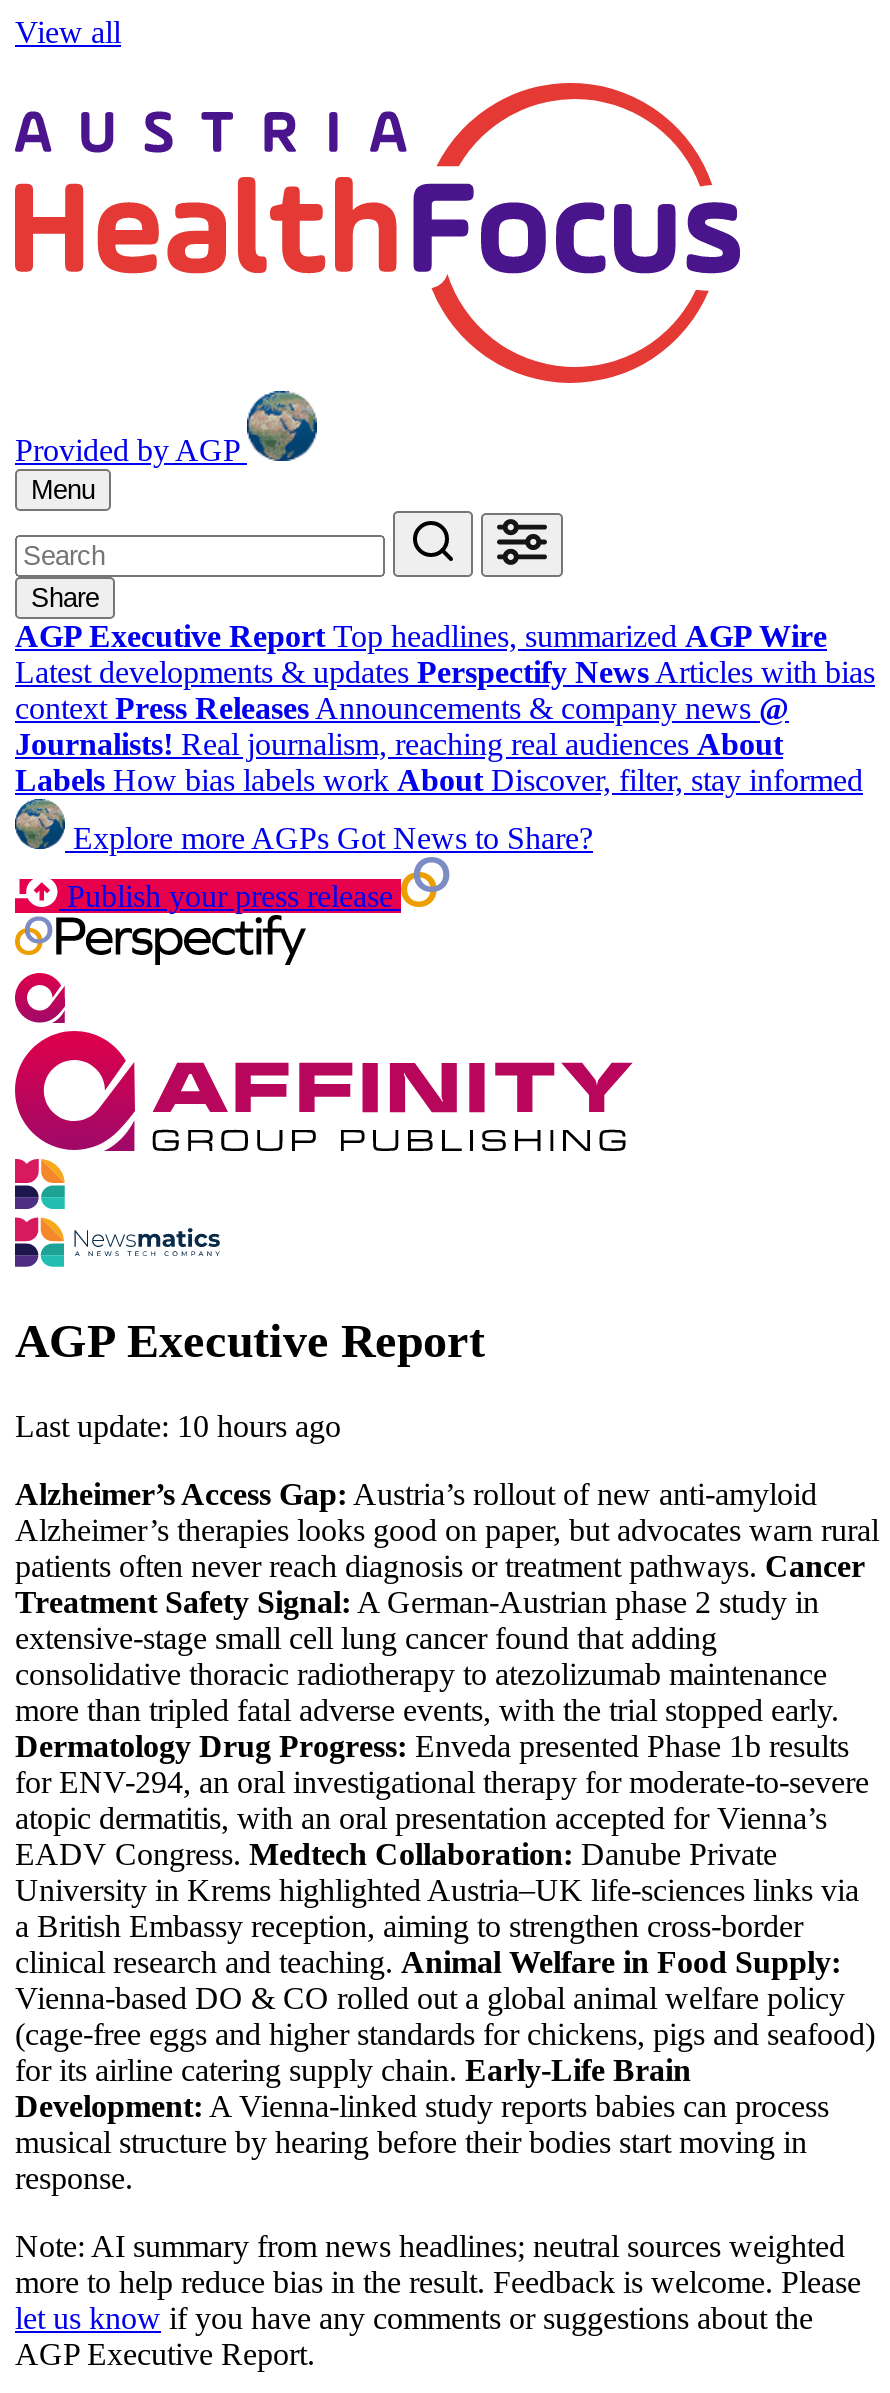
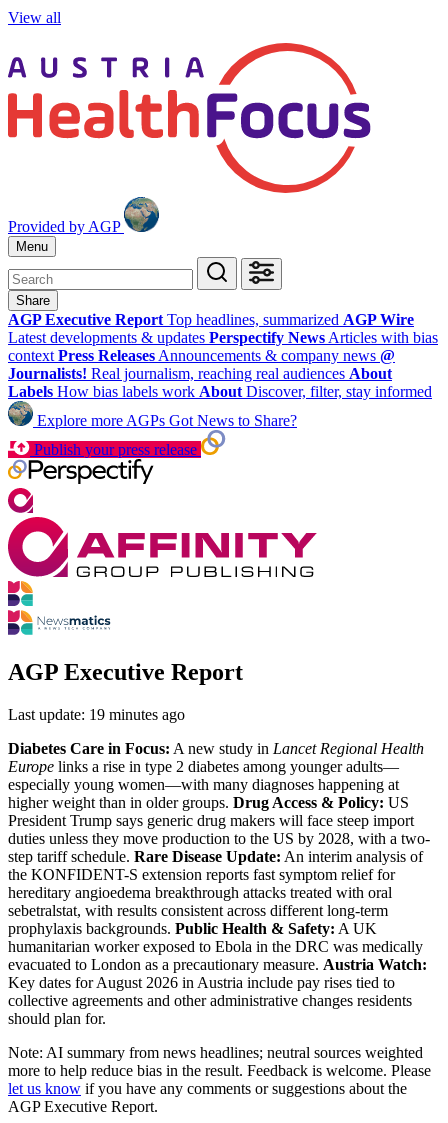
[15,1409,341,1443] Last update: 10 hours ago -> [8,706,185,723] Last update: 19 minutes ago
[15,1477,879,2195] Alzheimer’s Access Gap: Austria’s rollout of new anti-amyloid | Alzheimer’s therapies looks good on paper, but advocates warn rural | patients often never reach diagnosis or treatment pathways. Cancer | Treatment Safety Signal: A German-Austrian phase 2 study in | extensive-stage small cell lung cancer found that adding | consolidative thoracic radiotherapy to atezolizumab maintenance | more than tripled fatal adverse events, with the trial stopped early. | Dermatology Drug Progress: Enveda presented Phase 1b results | for ENV-294, an oral investigational therapy for moderate-to-severe | atopic dermatitis, with an oral presentation accepted for Vienna’s | EADV Congress. Medtech Collaboration: Danube Private | University in Krems highlighted Austria–UK life-sciences links via | a British Embassy reception, aiming to strengthen cross-border | clinical research and teaching. Animal Welfare in Food Supply: | Vienna-based DO & CO rolled out a global animal welfare policy | (cage-free eggs and higher standards for chickens, pigs and seafood) | for its airline catering supply chain. Early-Life Brain | Development: A Vienna-linked study reports babies can process | musical structure by hearing before their bodies start moving in | response. -> [8,740,430,1027] Diabetes Care in Focus: A new study in Lancet Regional Health | Europe links a rise in type 2 diabetes among younger adults— | especially young women—with many diagnoses happening at | higher weight than in older groups. Drug Access & Policy: US | President Trump says generic drug makers will face steep import | duties unless they move production to the US by 2028, with a two- | step tariff schedule. Rare Disease Update: An interim analysis of | the KONFIDENT-S extension reports fast symptom relief for | hereditary angioedema breakthrough attacks treated with oral | sebetralstat, with results consistent across different long-term | prophylaxis backgrounds. Public Health & Safety: A UK | humanitarian worker exposed to Ebola in the DRC was medically | evacuated to London as a precautionary measure. Austria Watch: | Key dates for August 2026 in Austria include pay rises tied to | collective agreements and other administrative changes residents | should plan for.

